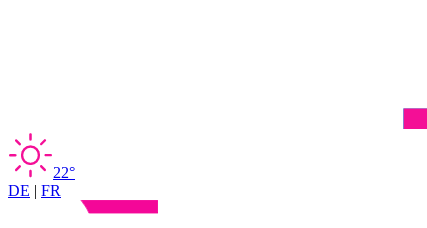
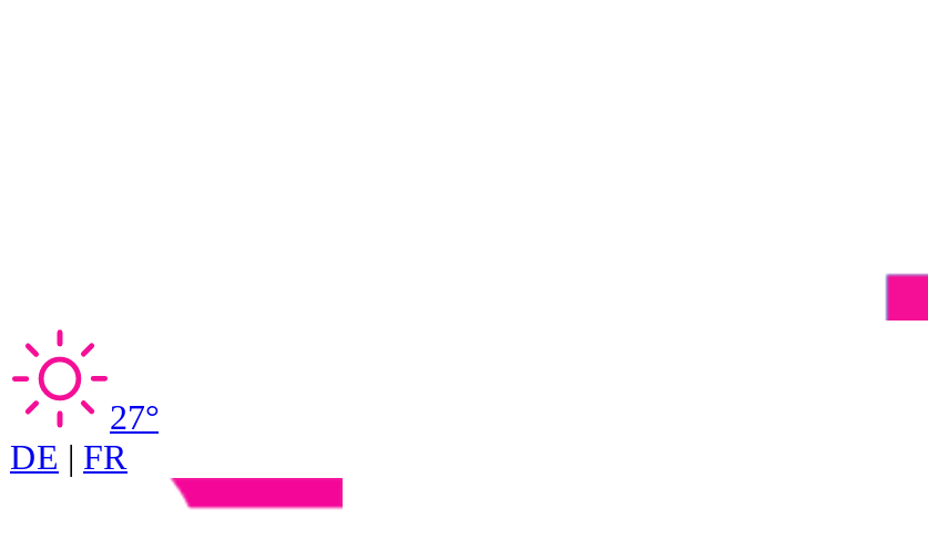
[53,164,75,181] 22° -> [110,398,159,436] 27°

